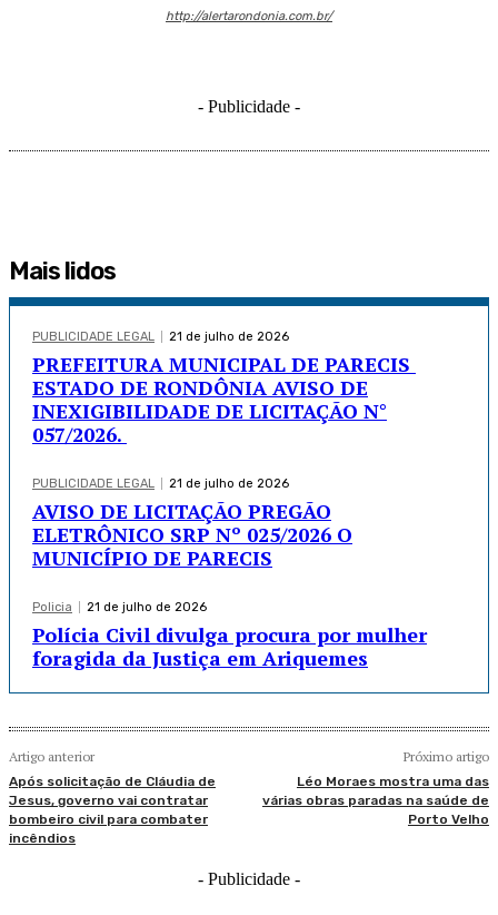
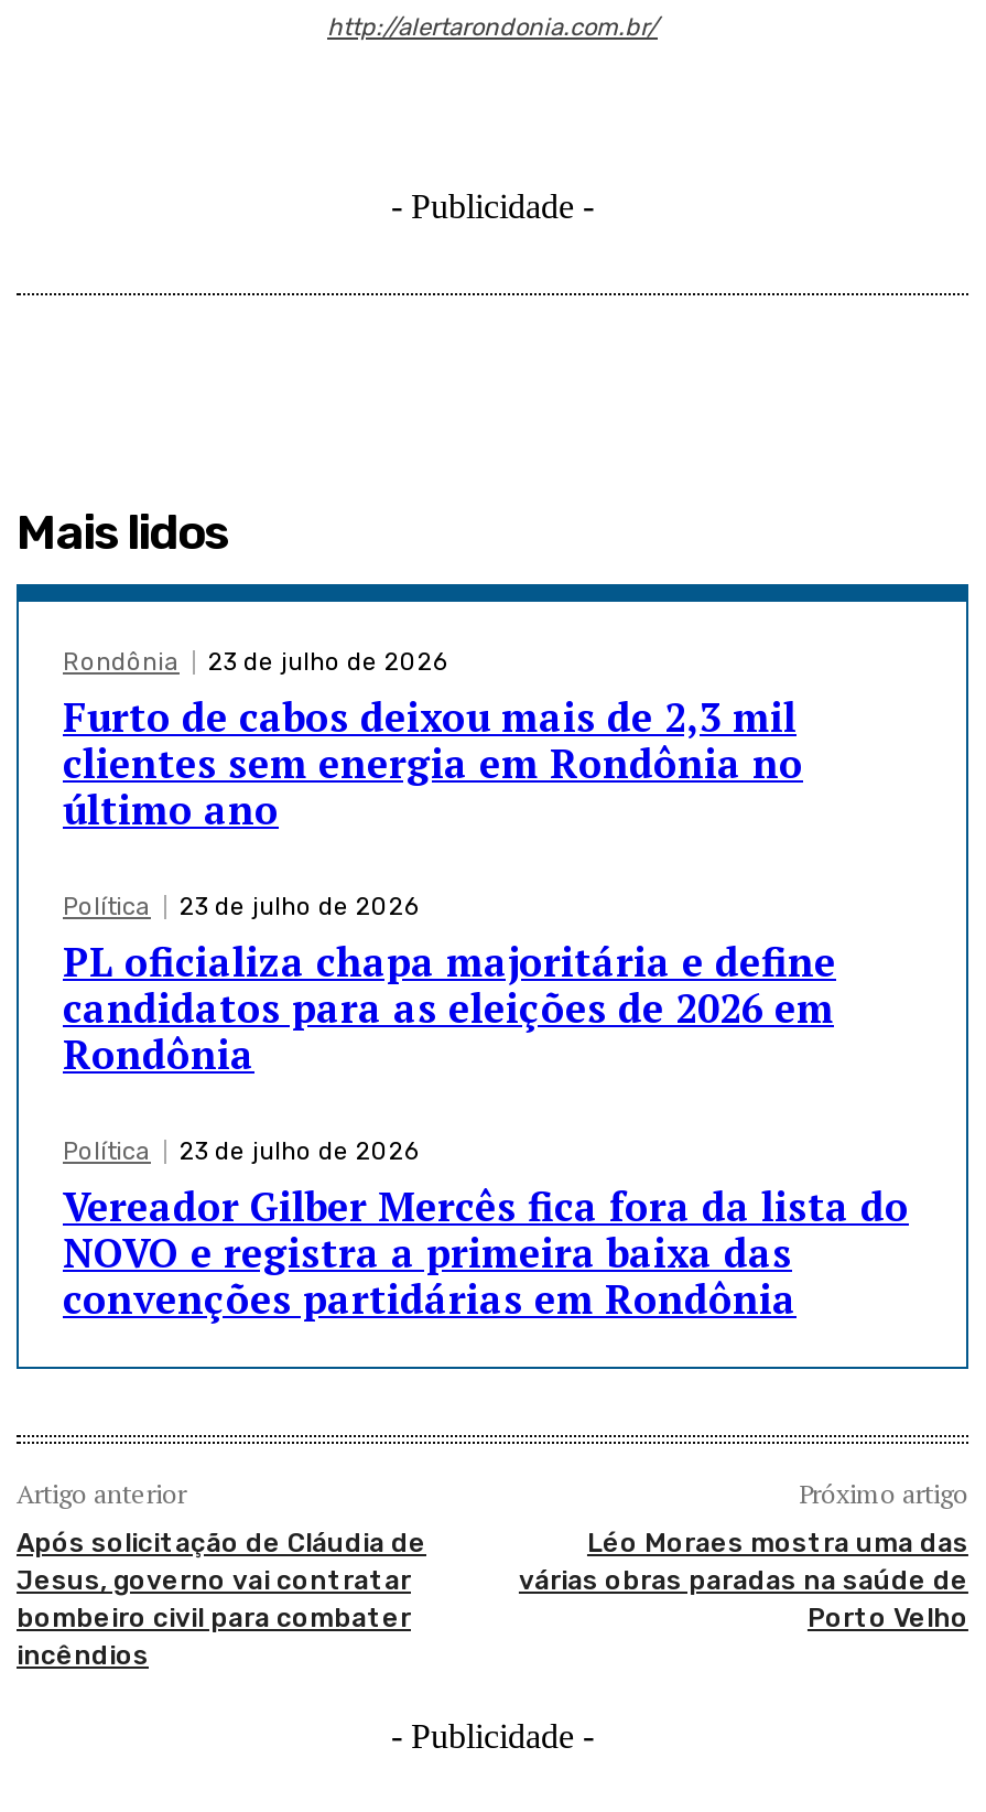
[32,329,416,447] PUBLICIDADE LEGAL | 21 de julho de 2026 | PREFEITURA MUNICIPAL DE PARECIS | ESTADO DE RONDÔNIA AVISO DE | INEXIGIBILIDADE DE LICITAÇÃO N° | 057/2026. -> [63,648,803,835] Rondônia | 23 de julho de 2026 | Furto de cabos deixou mais de 2,3 mil | clientes sem energia em Rondônia no | último ano
[32,476,352,571] PUBLICIDADE LEGAL | 21 de julho de 2026 | AVISO DE LICITAÇÃO PREGÃO | ELETRÔNICO SRP Nº 025/2026 O | MUNICÍPIO DE PARECIS -> [63,893,836,1080] Política | 23 de julho de 2026 | PL oficializa chapa majoritária e define | candidatos para as eleições de 2026 em | Rondônia
[32,600,427,671] Policia | 21 de julho de 2026 | Polícia Civil divulga procura por mulher | foragida da Justiça em Ariquemes -> [63,1137,909,1325] Política | 23 de julho de 2026 | Vereador Gilber Mercês fica fora da lista do | NOVO e registra a primeira baixa das | convenções partidárias em Rondônia

